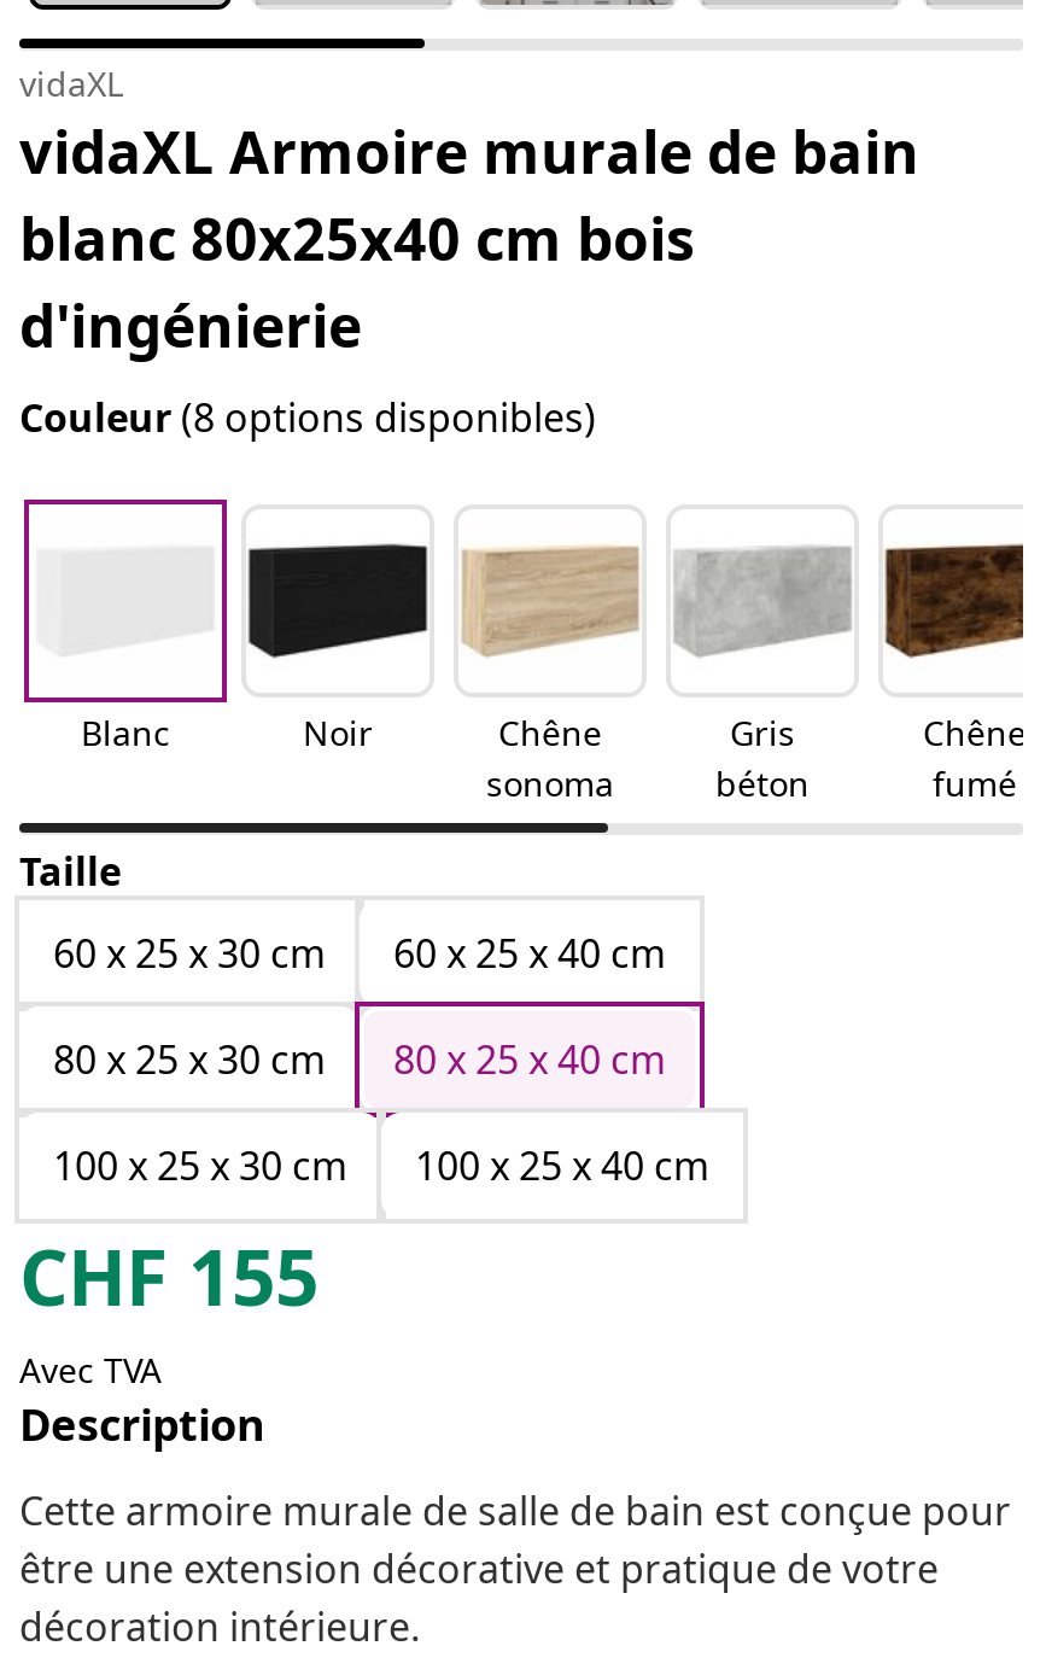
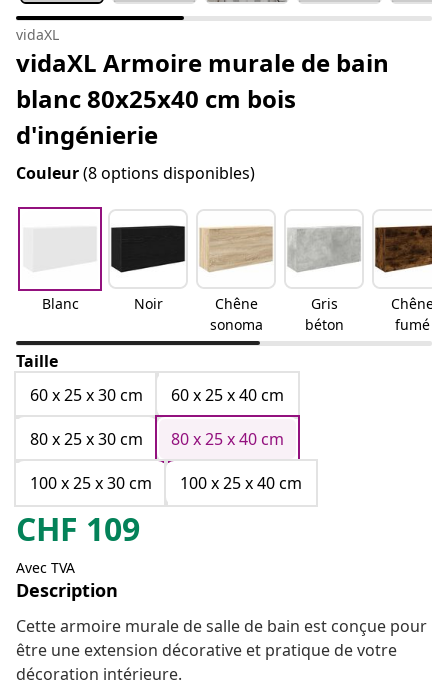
[19,1224,319,1328] CHF 155 -> [16,507,140,550] CHF 109

